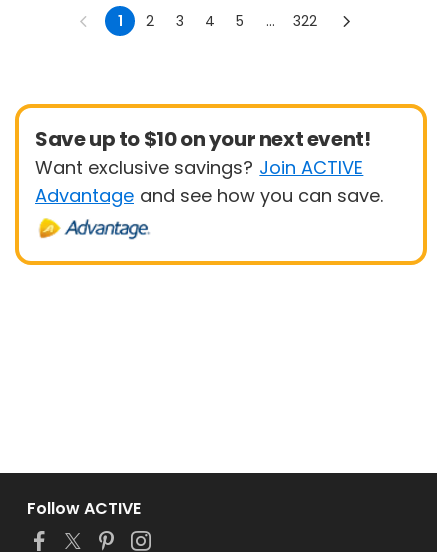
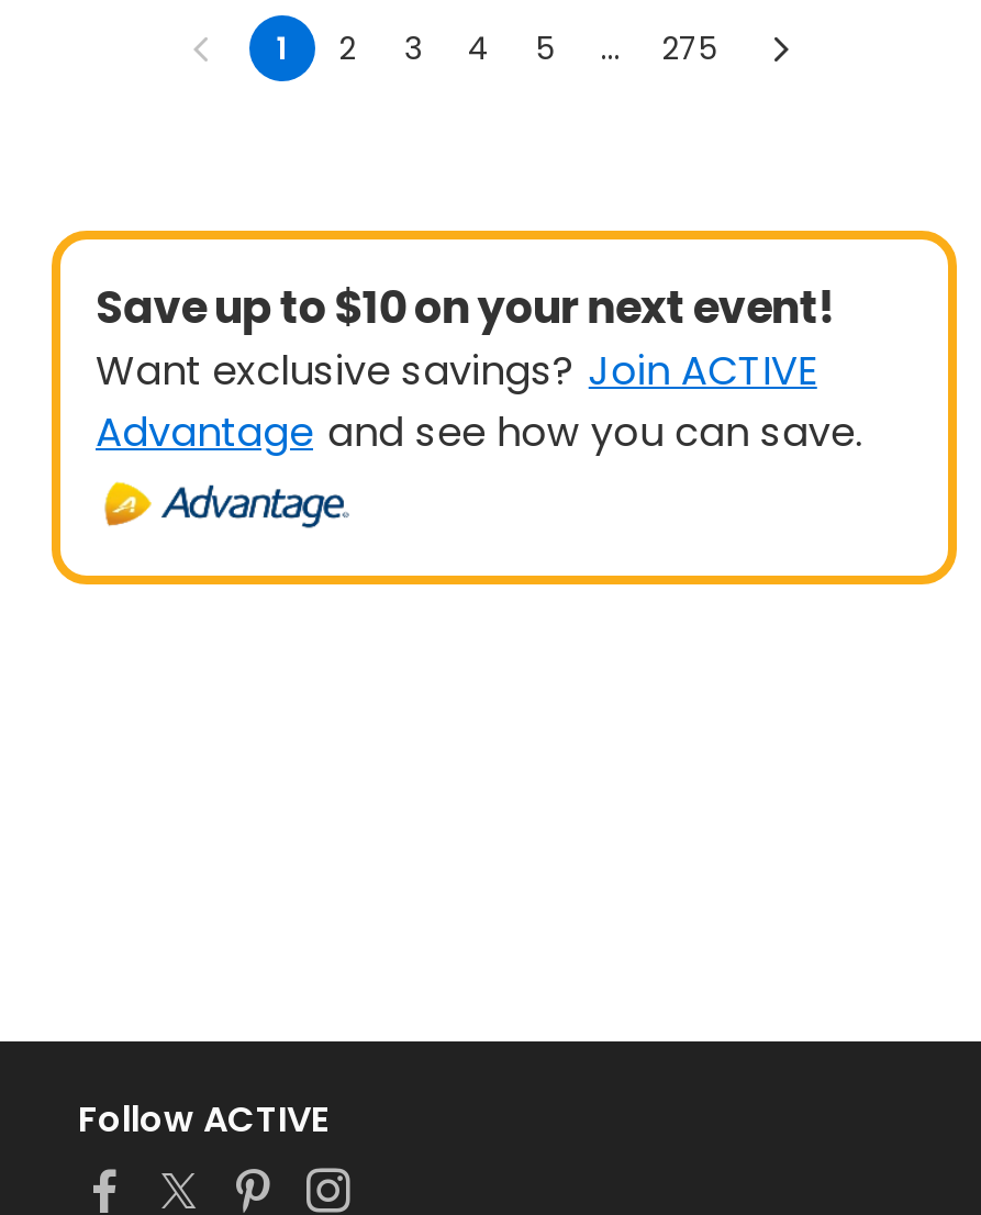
[293,11,317,31] 322 -> [661,26,716,70] 275

